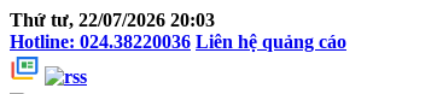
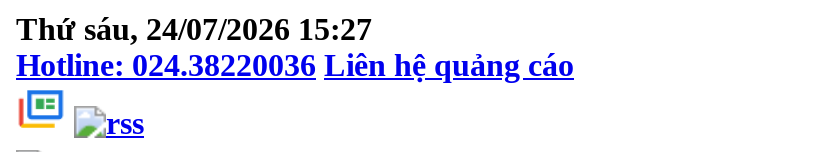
[10,10,215,30] Thứ tư, 22/07/2026 20:03 -> [16,12,372,46] Thứ sáu, 24/07/2026 15:27

